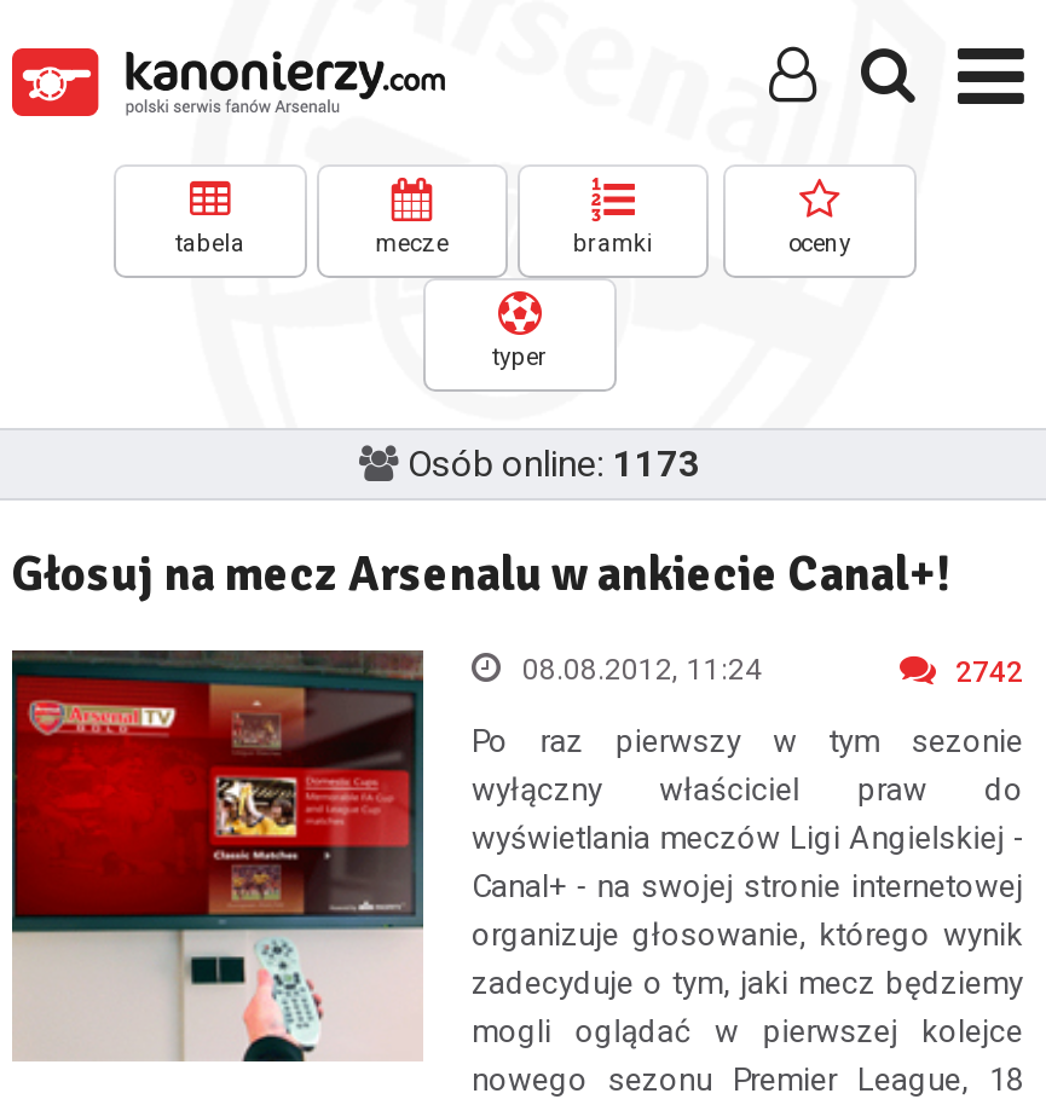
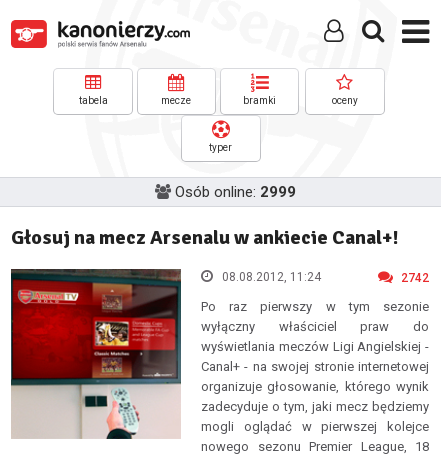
[408,442,700,486] Osób online: 1173 -> [174,183,295,201] Osób online: 2999

